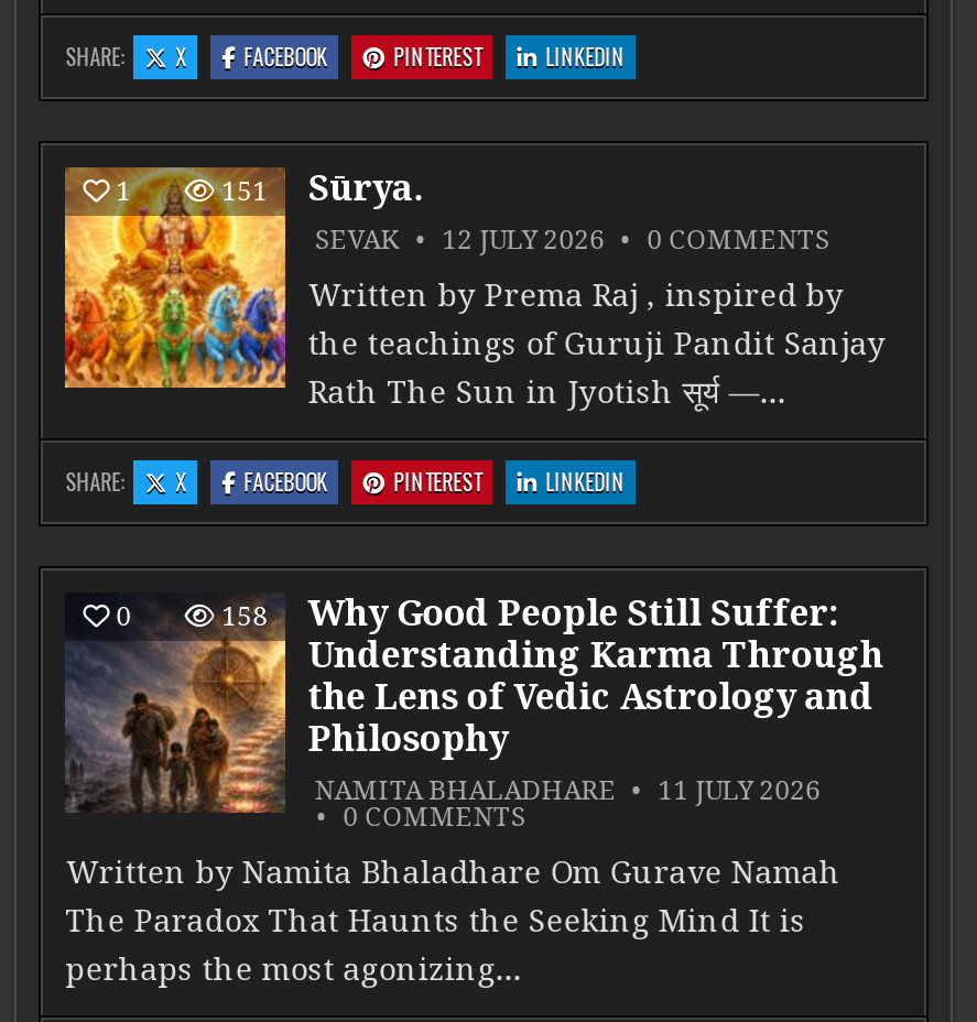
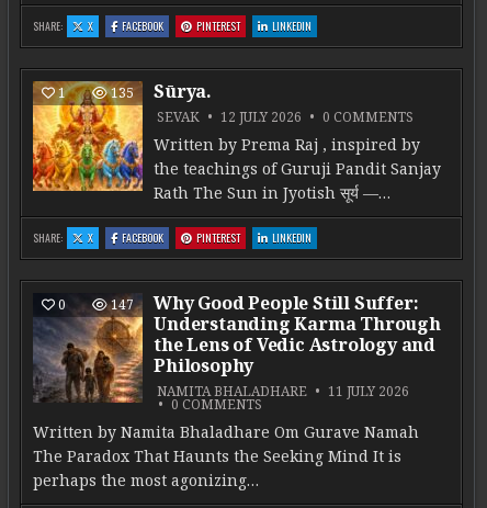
[222,163,424,211] 151 Sūrya. -> [111,79,212,103] 135 Sūrya.
[222,588,839,636] 158 Why Good People Still Suffer: -> [111,291,418,315] 147 Why Good People Still Suffer:

